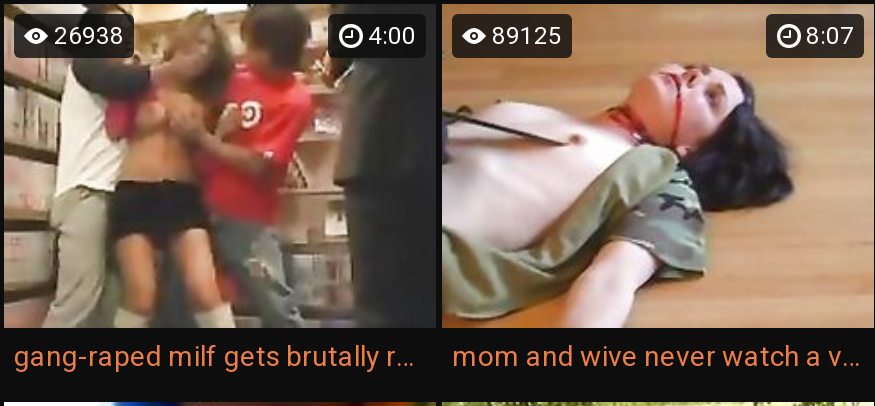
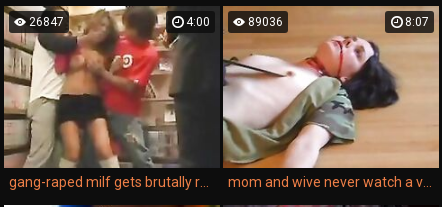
[54,21,124,49] 26938 -> [29,15,64,29] 26847
[492,21,562,49] 89125 -> [248,15,283,29] 89036

